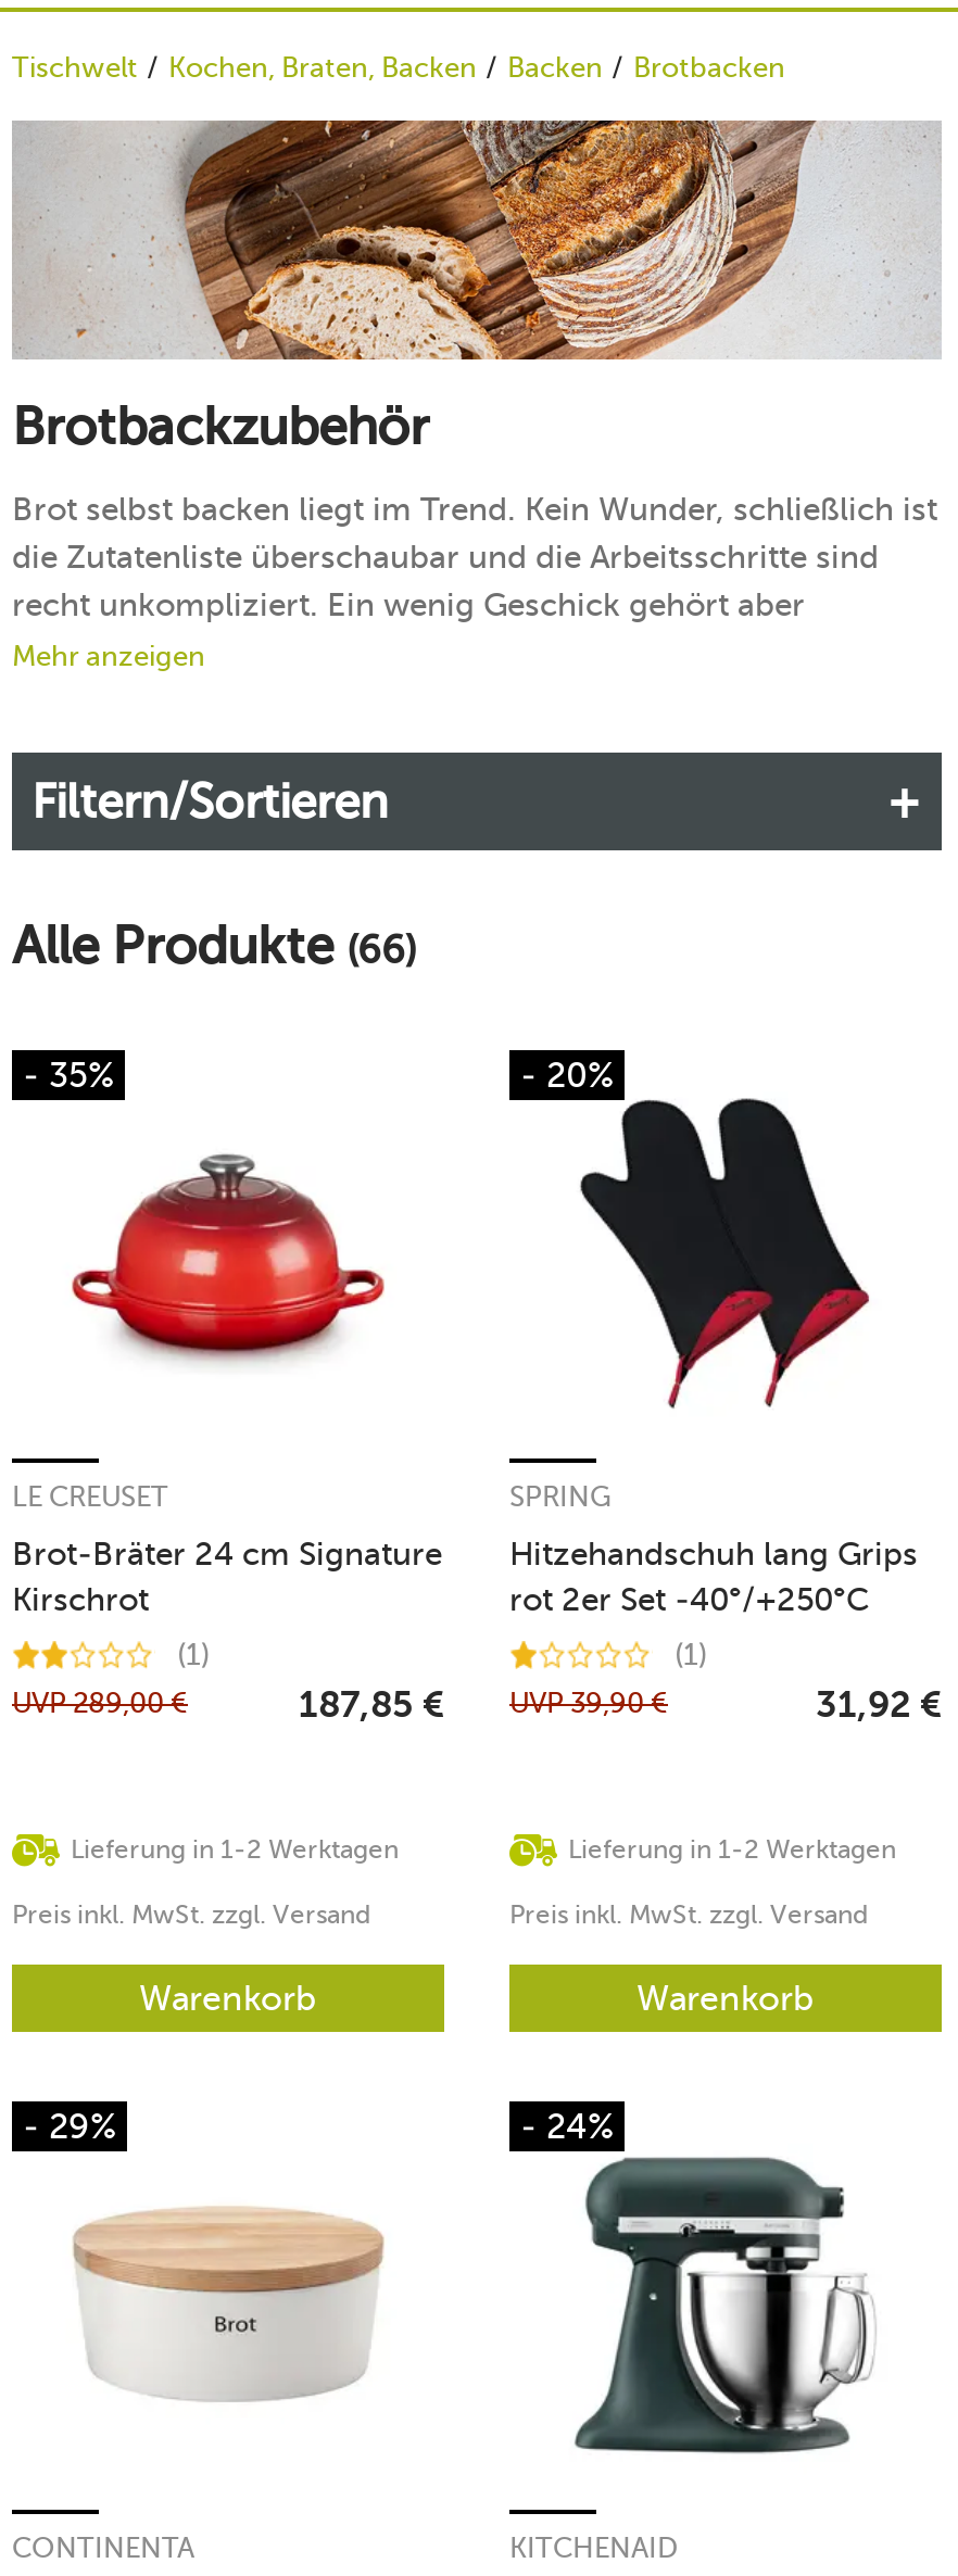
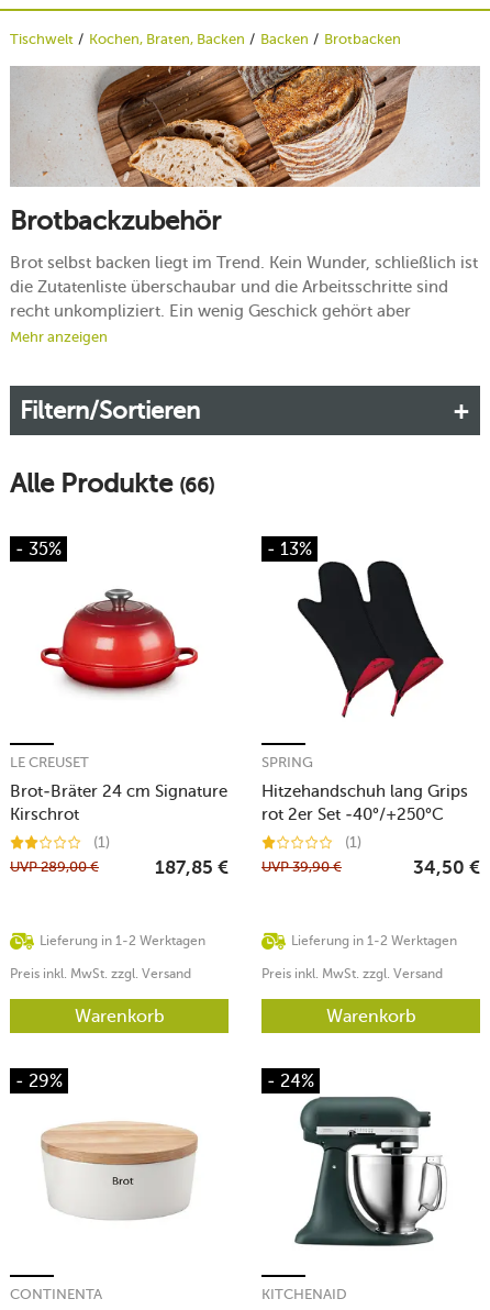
[520,1054,614,1095] - 20% -> [267,538,312,559] - 13%
[816,1688,942,1725] 31,92 € -> [413,859,480,878] 34,50 €

